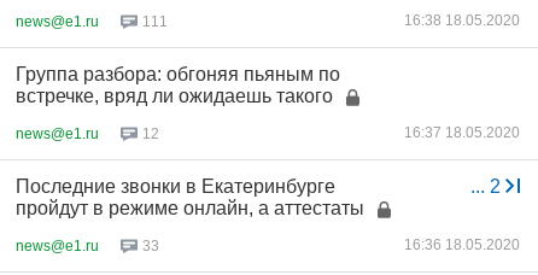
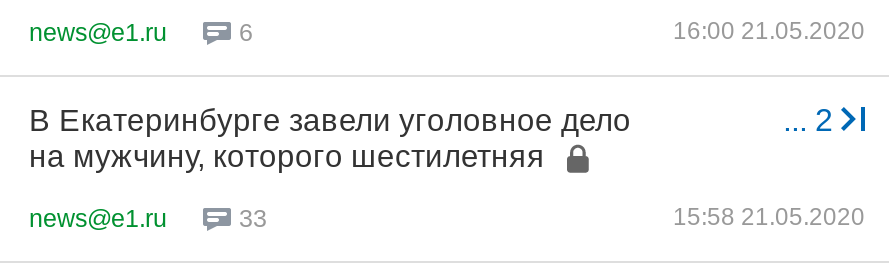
[16,12,520,142] 111 | 16:38 18.05.2020 | Группа разбора: обгоняя пьяным по | встречке, вряд ли ожидаешь такого | news@e1.ru | 12 | 16:37 18.05.2020 -> [239,17,865,47] 6 | 16:00 21.05.2020
[16,176,369,218] Последние звонки в Екатеринбурге | пройдут в режиме онлайн, а аттестаты -> [29,103,631,173] В Екатеринбурге завели уголовное дело | на мужчину, которого шестилетняя
[404,236,520,253] 16:36 18.05.2020 -> [673,203,865,231] 15:58 21.05.2020

